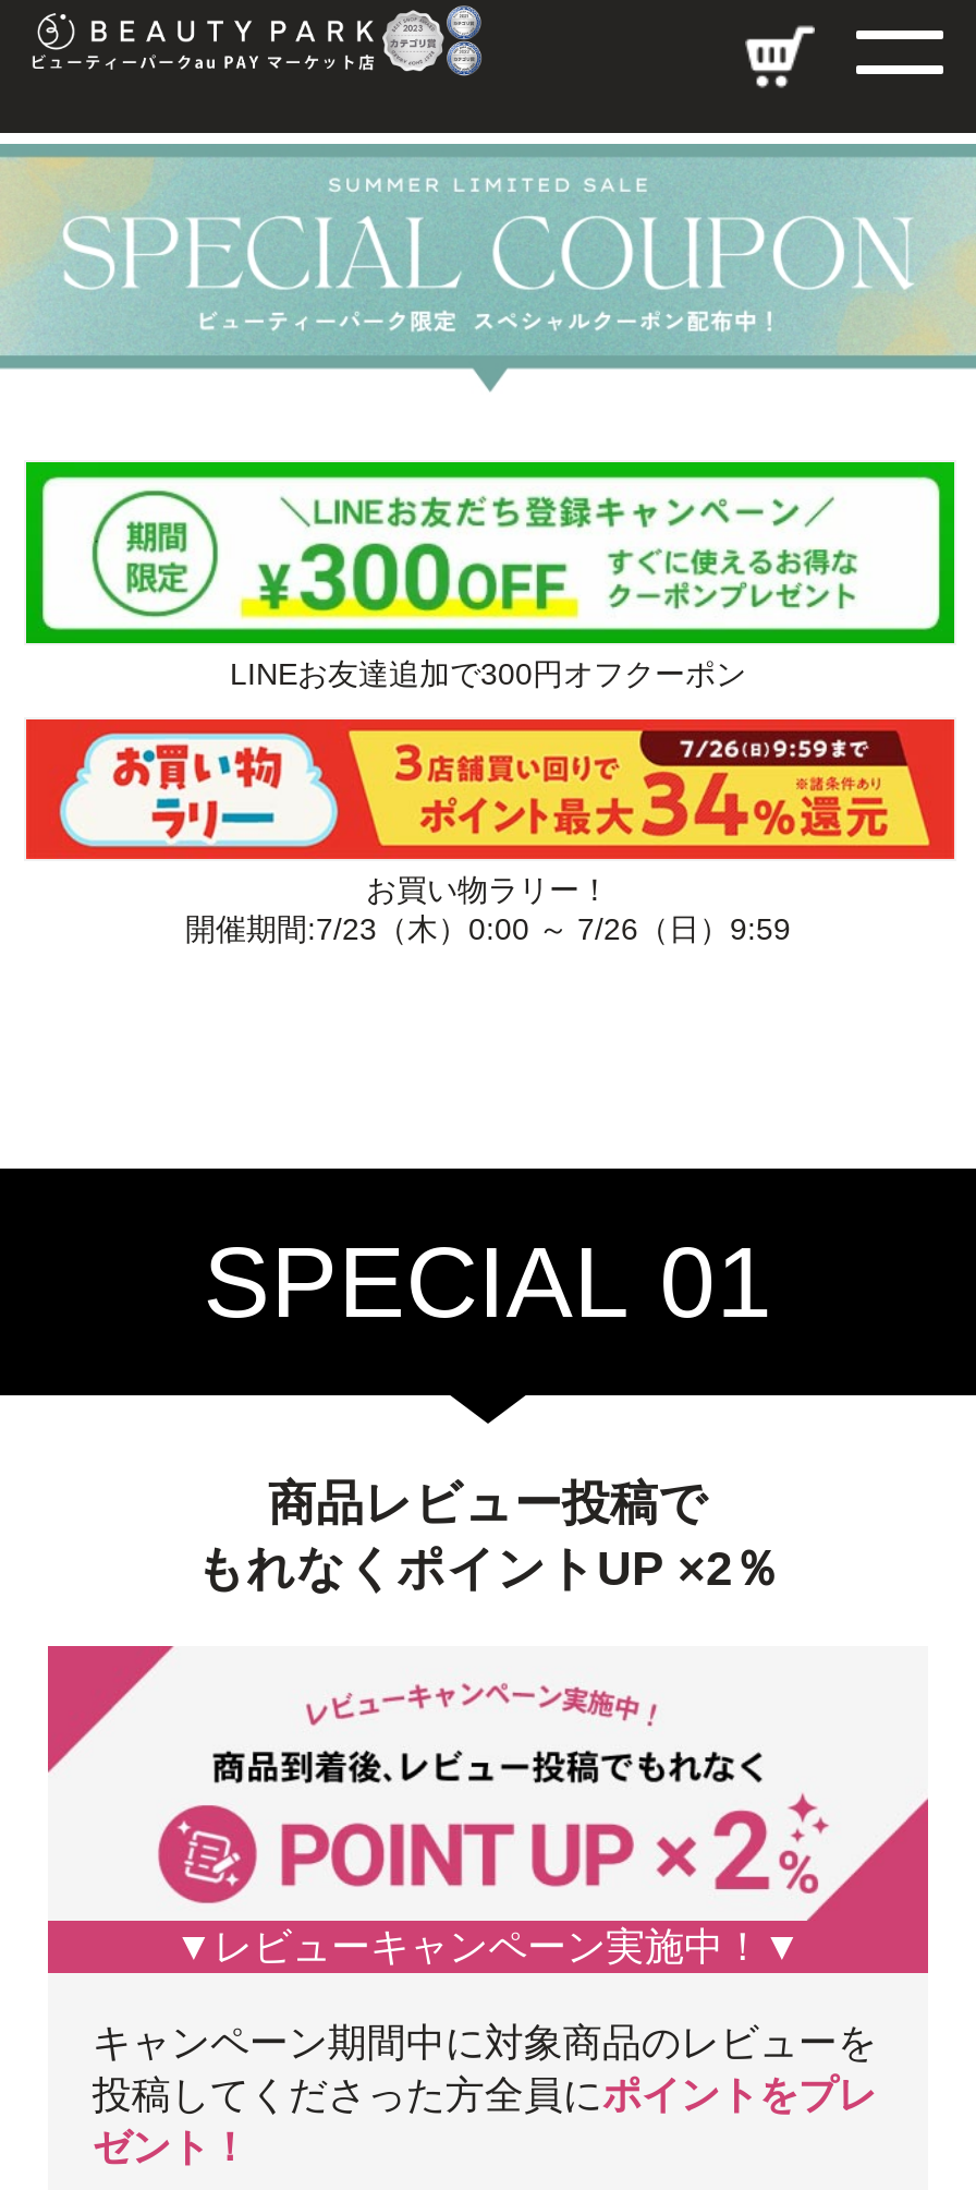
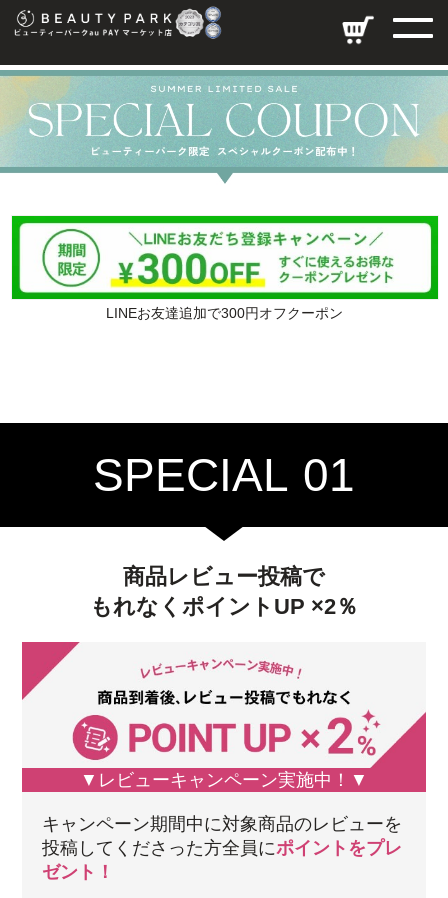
[24,717,956,945] [image] | お買い物ラリー！ | 開催期間:7/23（木）0:00 ～ 7/26（日）9:59 -> none

